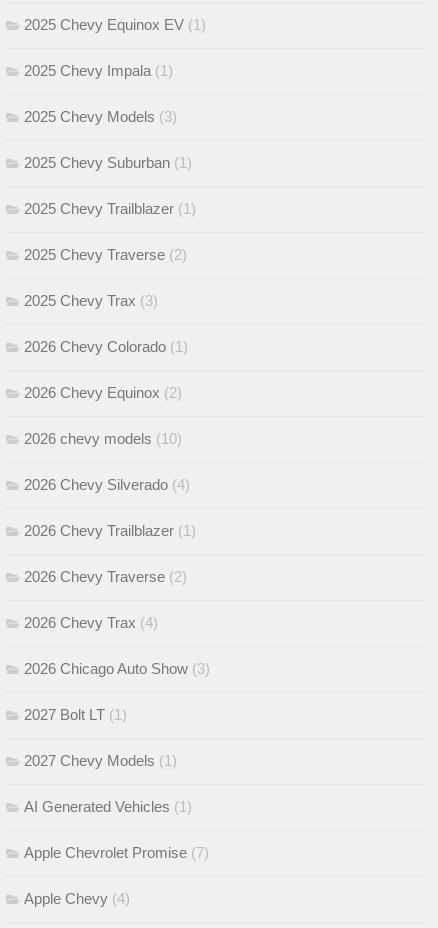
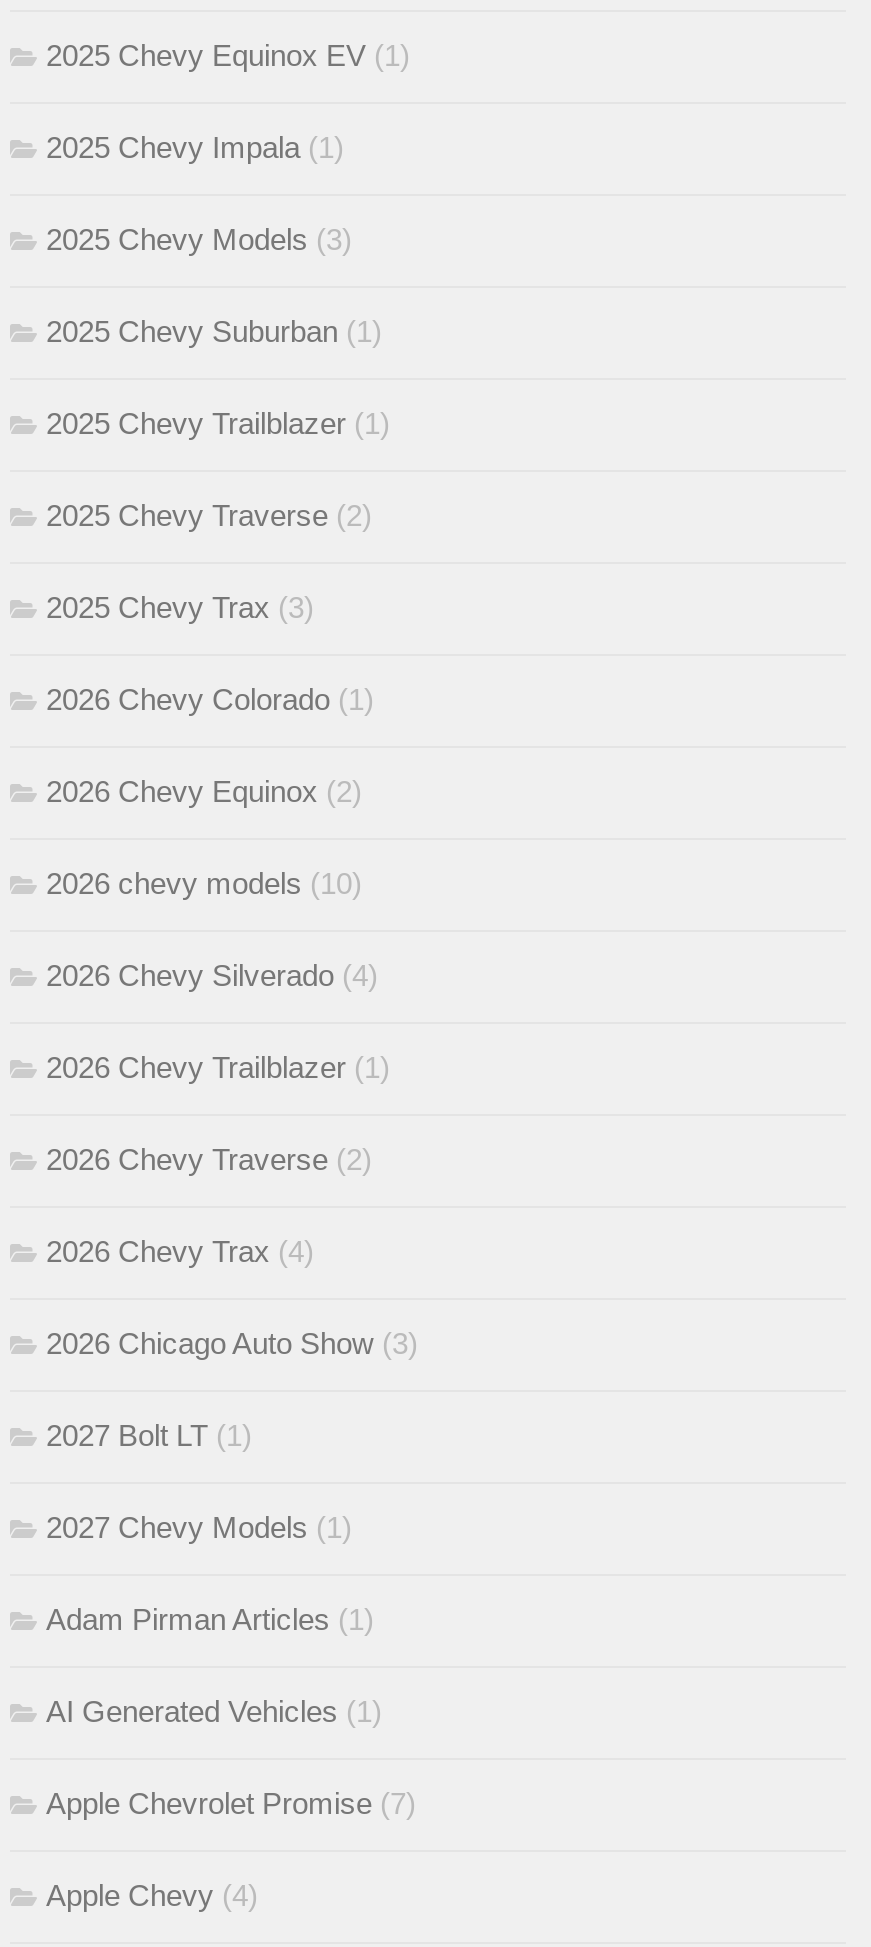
none -> [46,1601,374,1635] Adam Pirman Articles (1)

